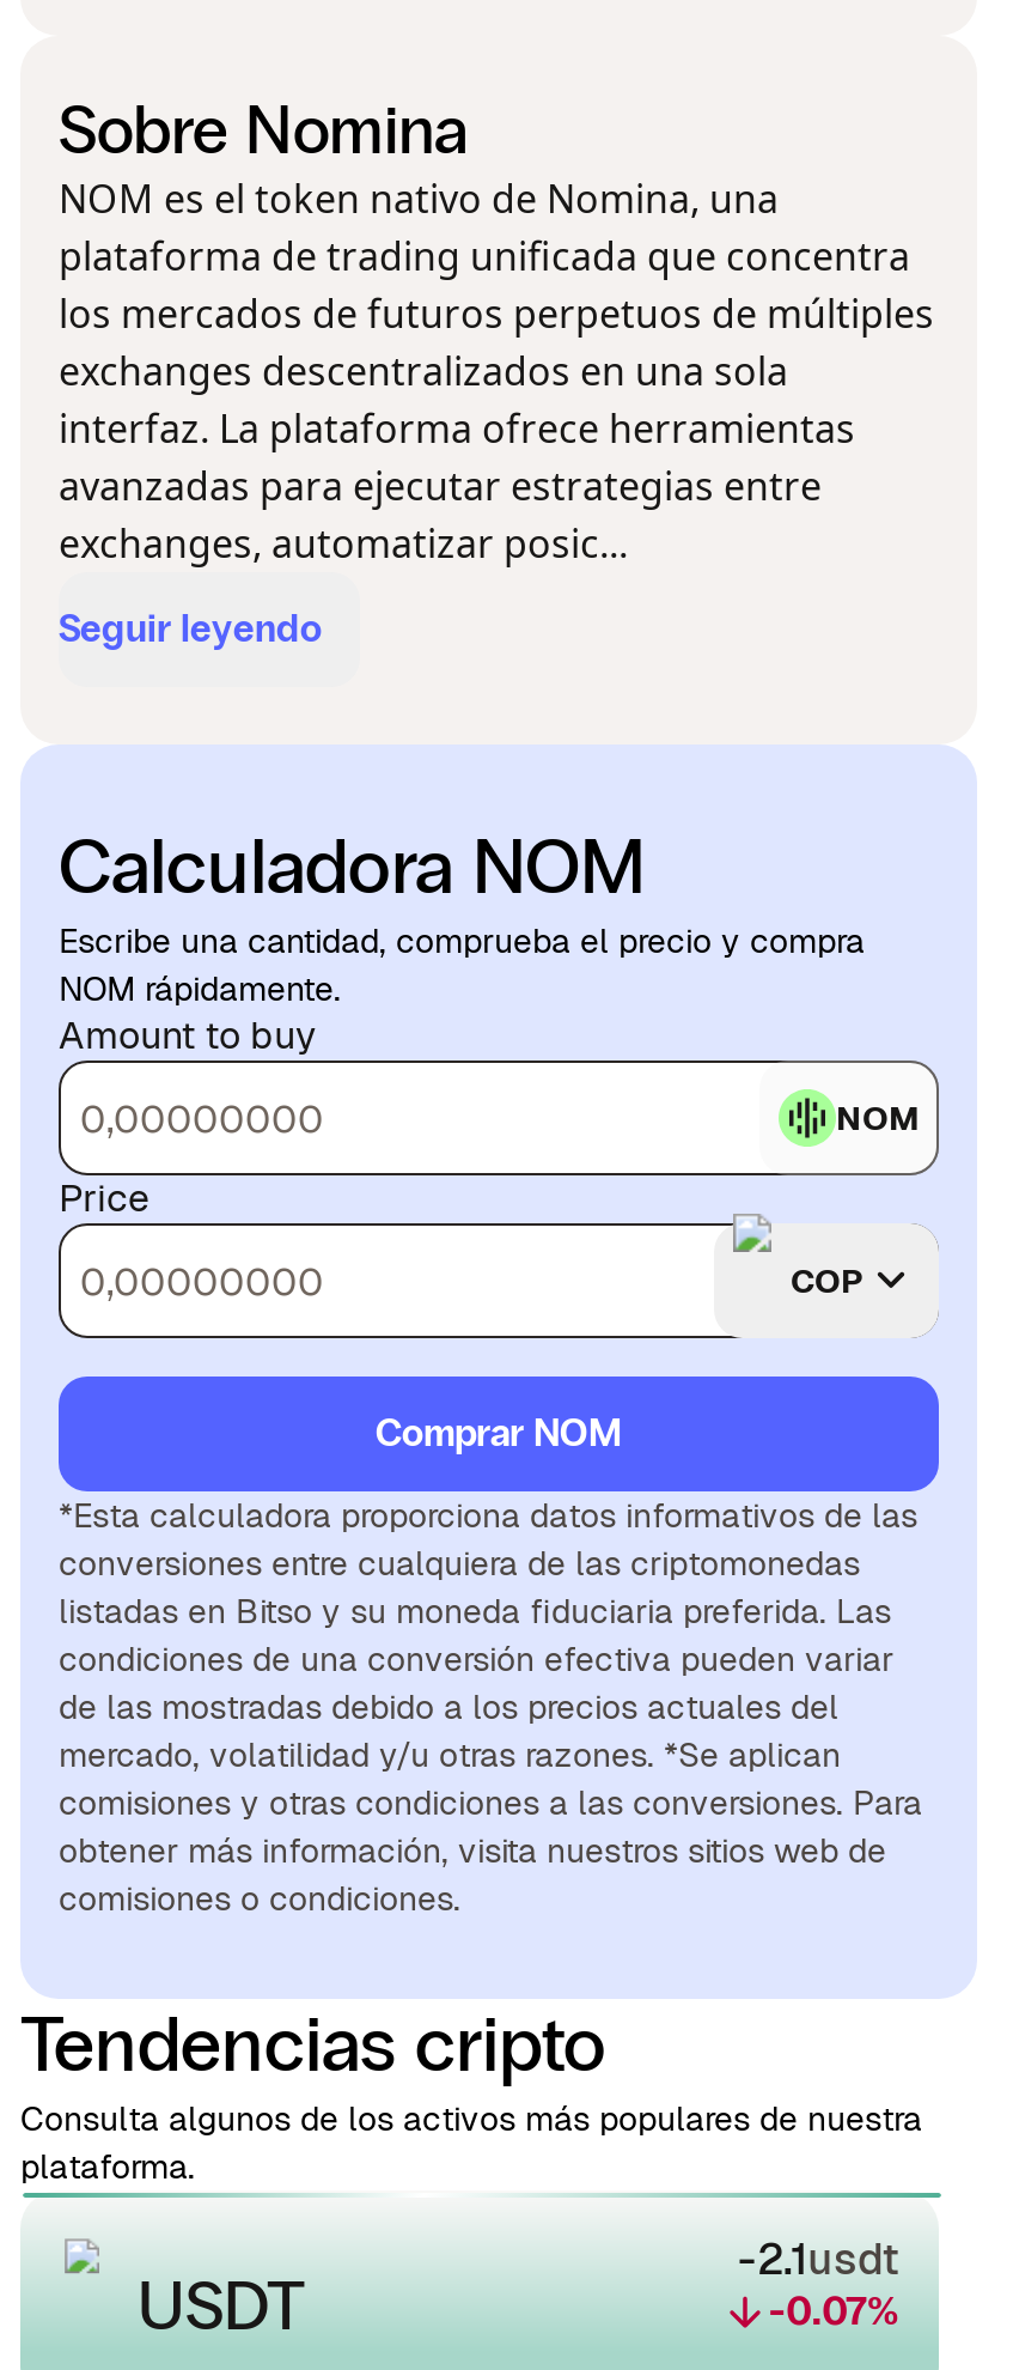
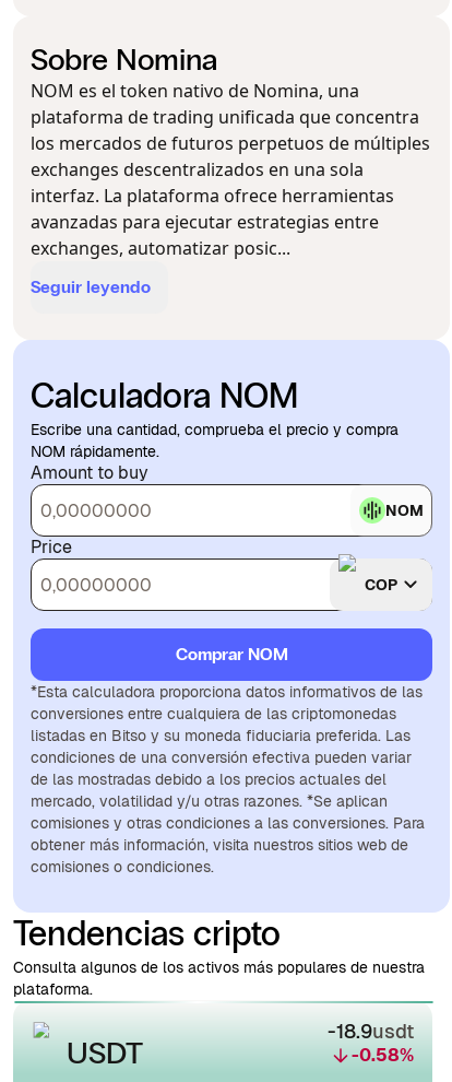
[738,2231,898,2286] -2.1usdt -> [328,1019,414,1044] -18.9usdt
[769,2286,898,2336] -0.07% -> [352,1044,414,1067] -0.58%

